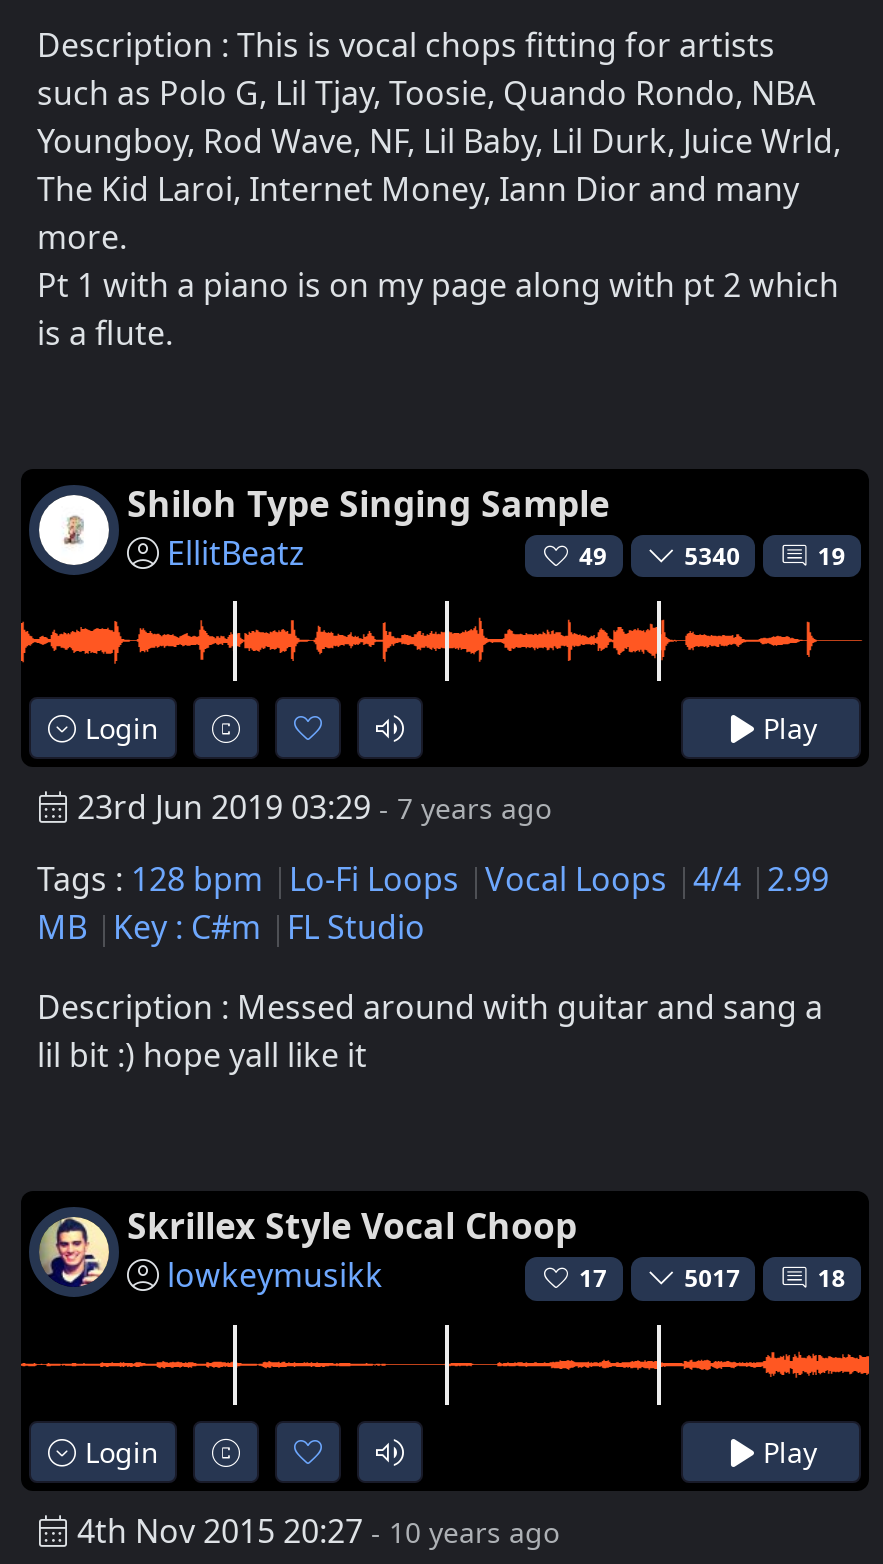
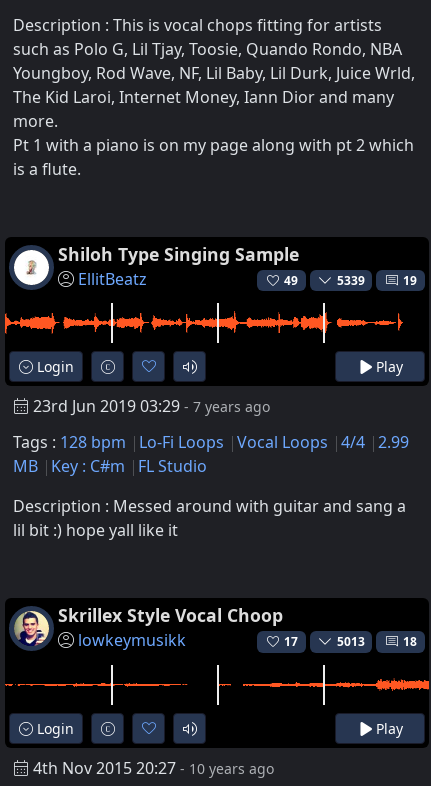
[684,539,740,573] 5340 -> [337,272,365,289] 5339
[684,1262,740,1296] 5017 -> [337,633,365,650] 5013

